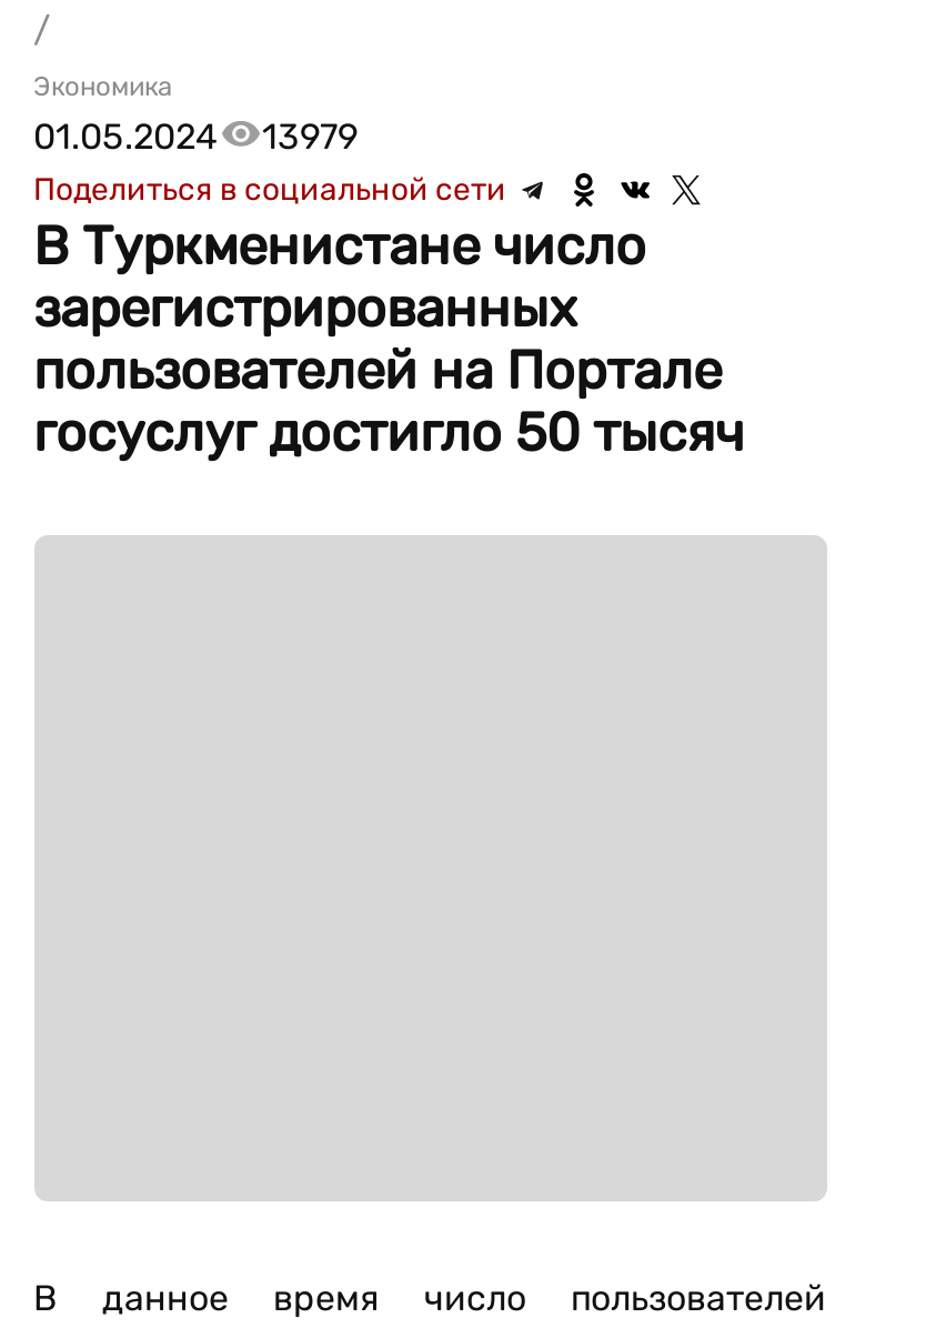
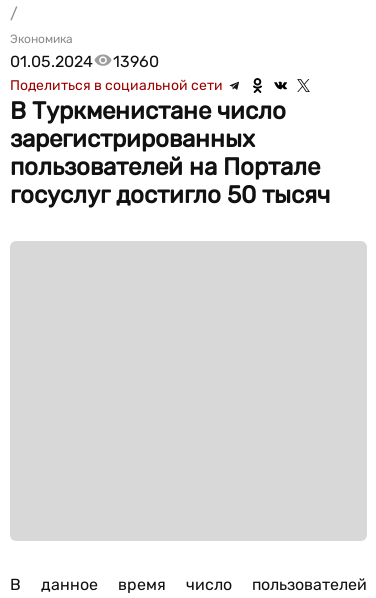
[33,115,358,158] 01.05.2024 13979 -> [9,52,158,71] 01.05.2024 13960

